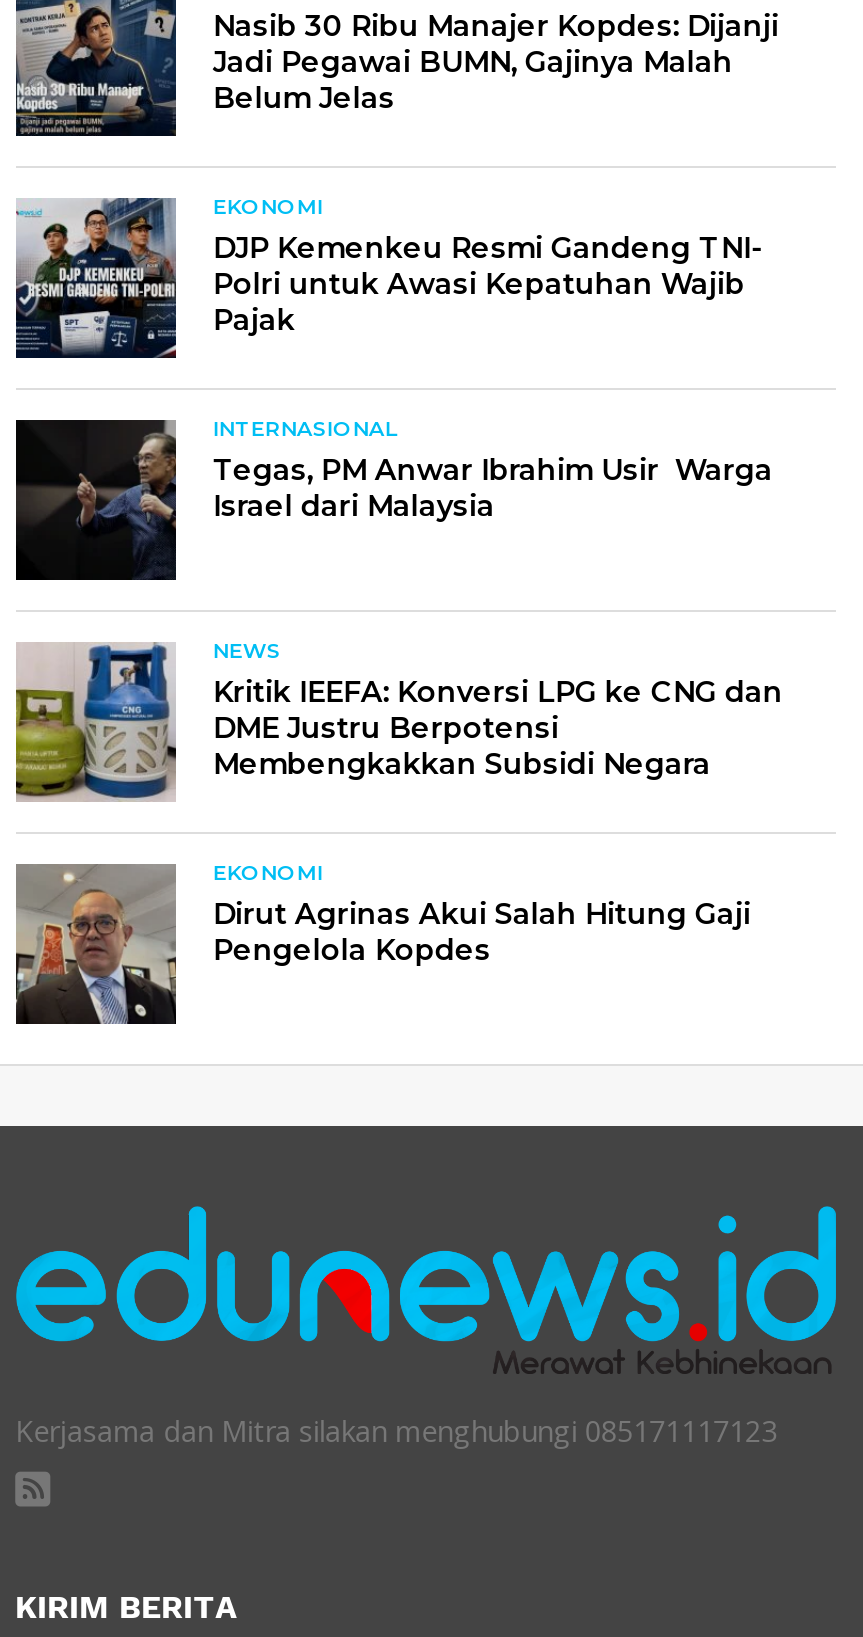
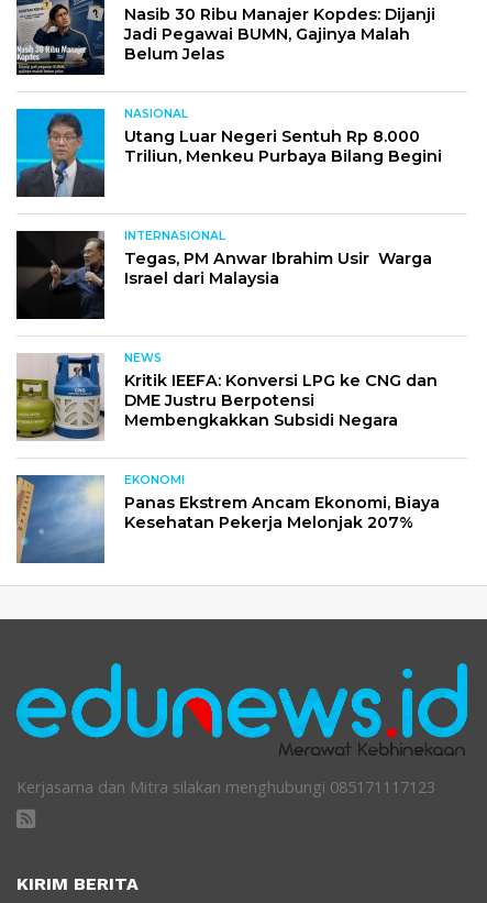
[14,194,763,358] [image] | EKONOMI | DJP Kemenkeu Resmi Gandeng TNI- | Polri untuk Awasi Kepatuhan Wajib | Pajak -> [15,107,442,197] [image] | NASIONAL | Utang Luar Negeri Sentuh Rp 8.000 | Triliun, Menkeu Purbaya Bilang Begini
[14,864,751,1026] [image] | Dirut Agrinas Akui Salah Hitung Gaji | Pengelola Kopdes -> [15,475,440,564] [image] | Panas Ekstrem Ancam Ekonomi, Biaya | Kesehatan Pekerja Melonjak 207%

